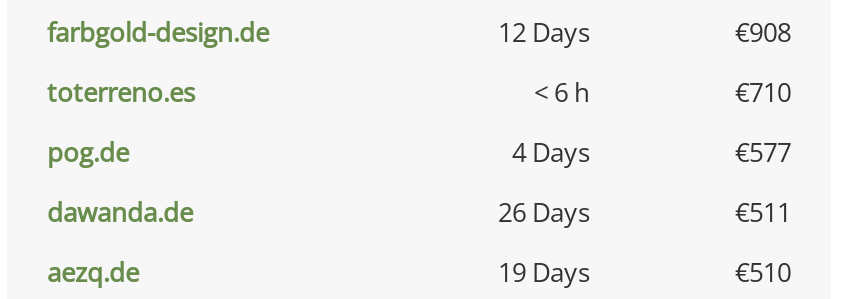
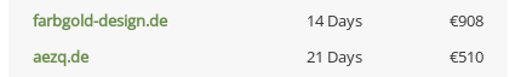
[498,14,590,50] 12 Days -> [306,10,362,31] 14 Days
[47,74,791,230] toterreno.es | < 6 h | €710 | pog.de | 4 Days | €577 | dawanda.de | 26 Days | €511 -> none
[498,254,590,290] 19 Days -> [306,46,362,67] 21 Days

